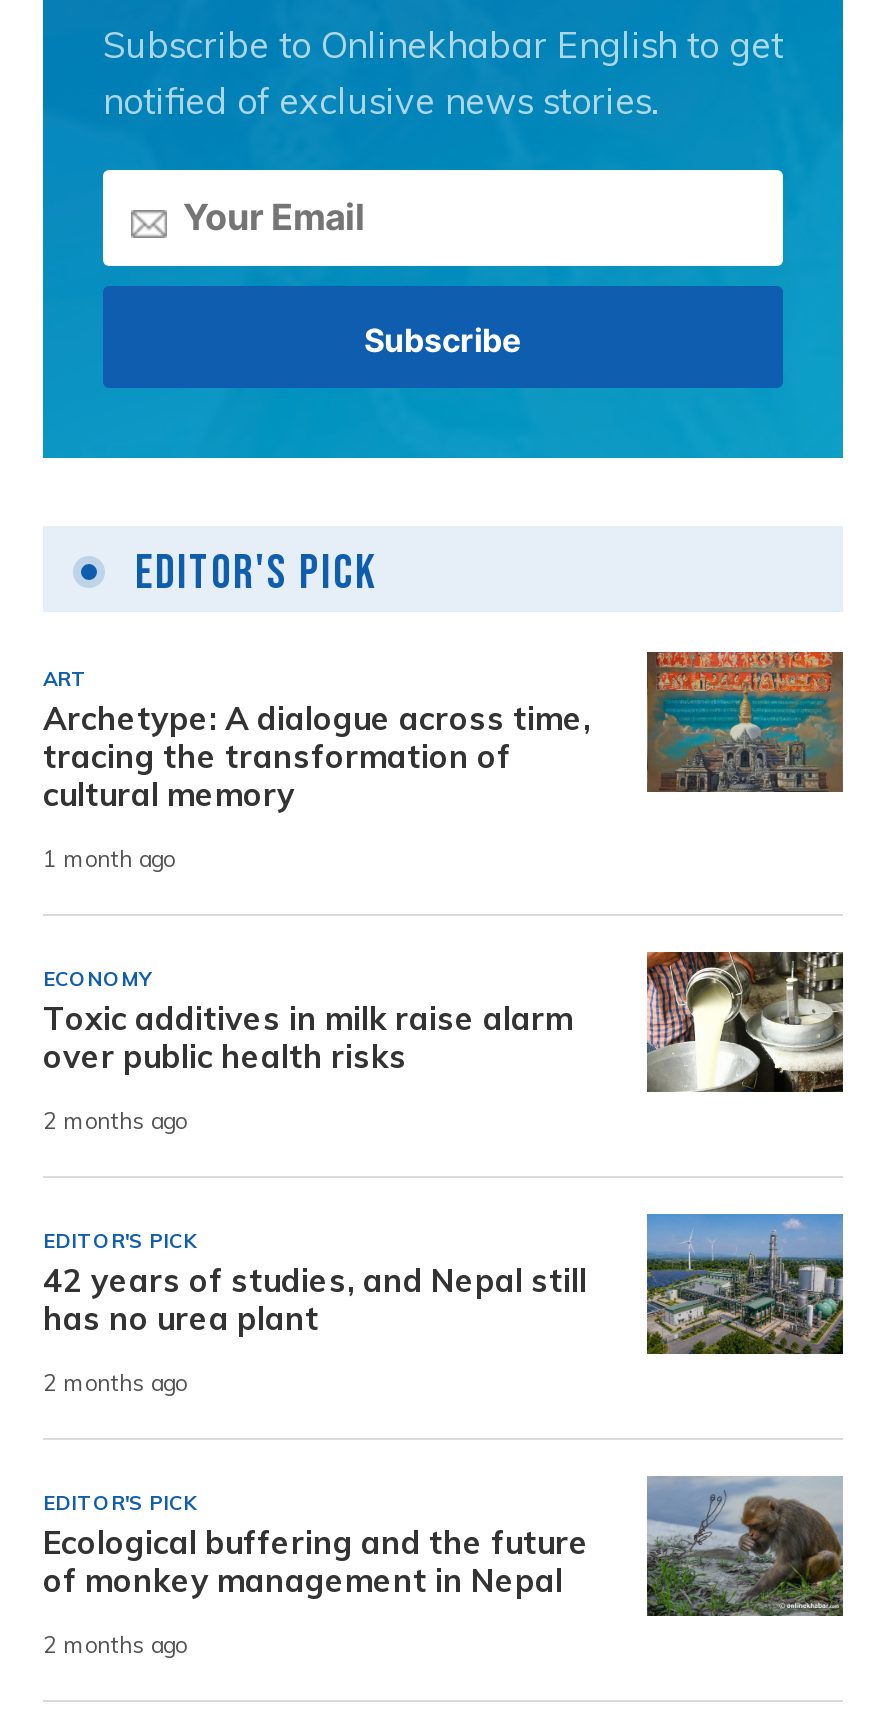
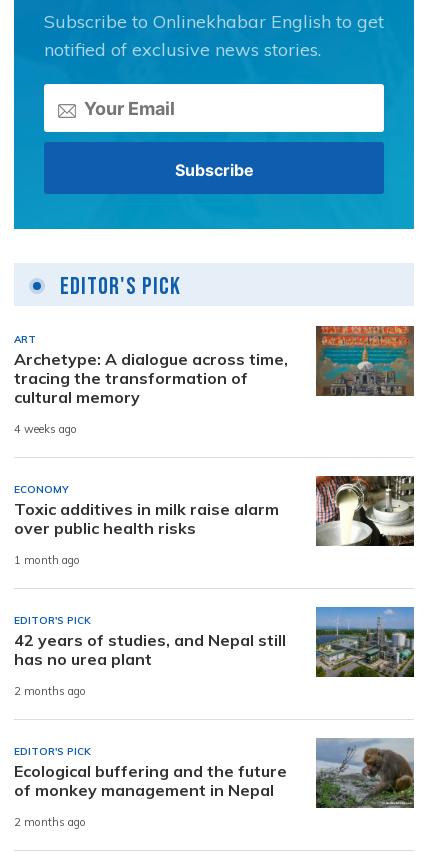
[43,846,175,874] 1 month ago -> [14,423,77,437] 4 weeks ago
[43,1108,187,1136] 2 months ago -> [14,554,80,568] 1 month ago

